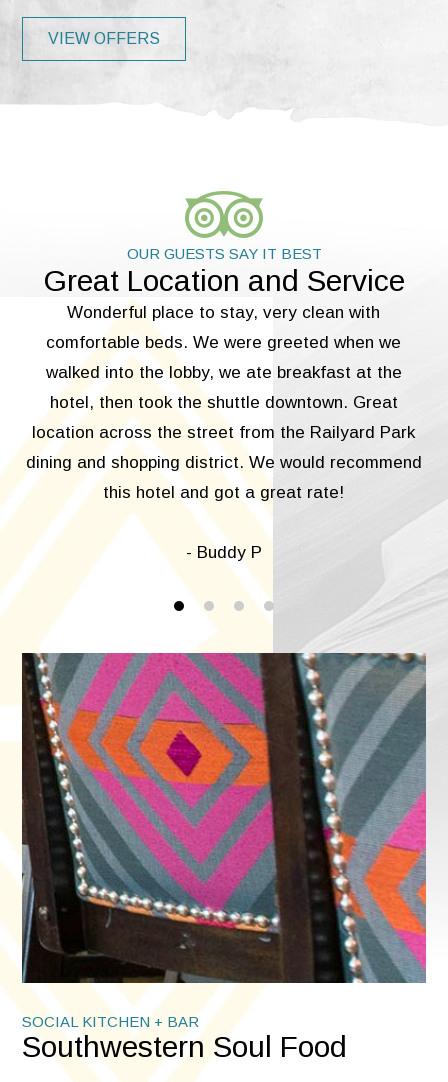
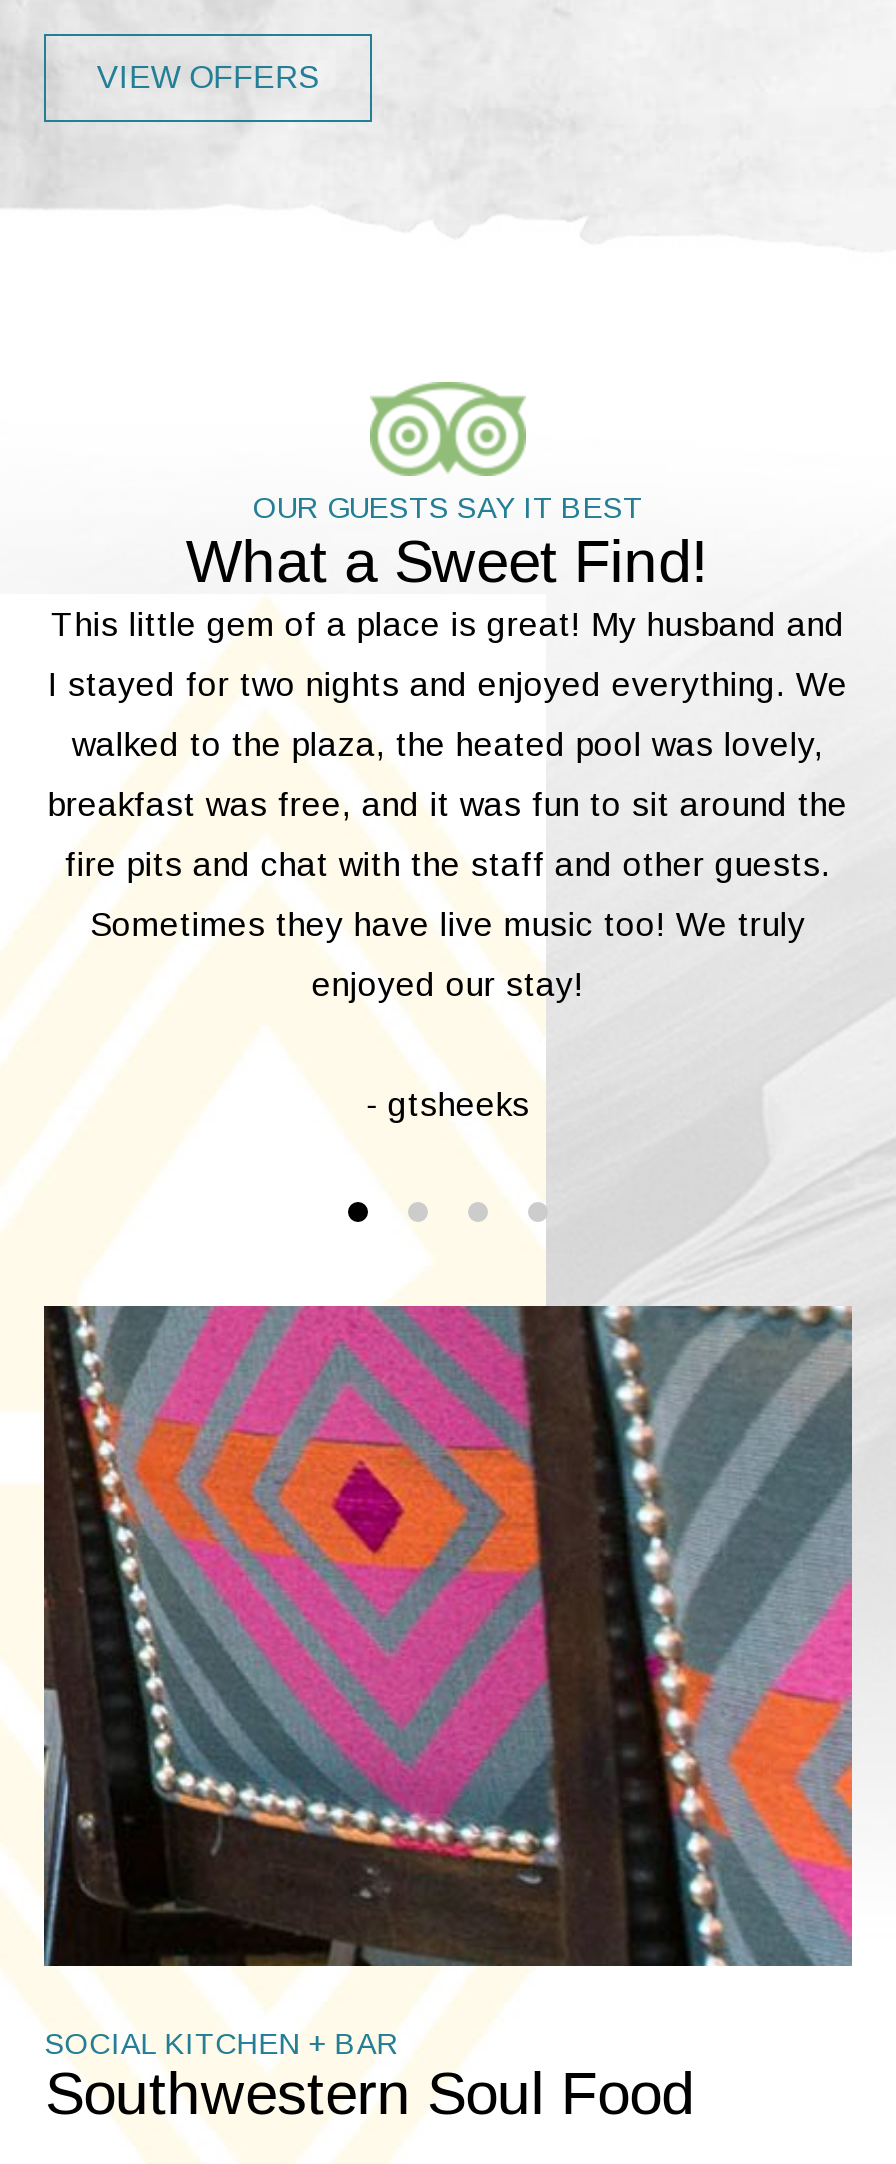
[43,264,405,322] Great Location and Service | Wonderful place to stay, very clean with -> [51,528,845,644] What a Sweet Find! | This little gem of a place is great! My husband and
[46,333,401,352] comfortable beds. We were greeted when we -> [48,666,848,704] I stayed for two nights and enjoyed everything. We
[46,363,402,382] walked into the lobby, we ate breakfast at the -> [72,726,824,764] walked to the plaza, the heated pool was lovely,
[50,393,398,412] hotel, then took the shuttle downtown. Great -> [48,786,848,824] breakfast was free, and it was fun to sit around the
[32,423,415,442] location across the street from the Railyard Park -> [65,846,831,884] fire pits and chat with the staff and other guests.
[26,453,422,472] dining and shopping district. We would recommend -> [90,906,806,944] Sometimes they have live music too! We truly
[103,483,344,502] this hotel and got a great rate! -> [312,966,584,1004] enjoyed our stay!
[186,543,262,562] - Buddy P -> [366,1086,530,1124] - gtsheeks

